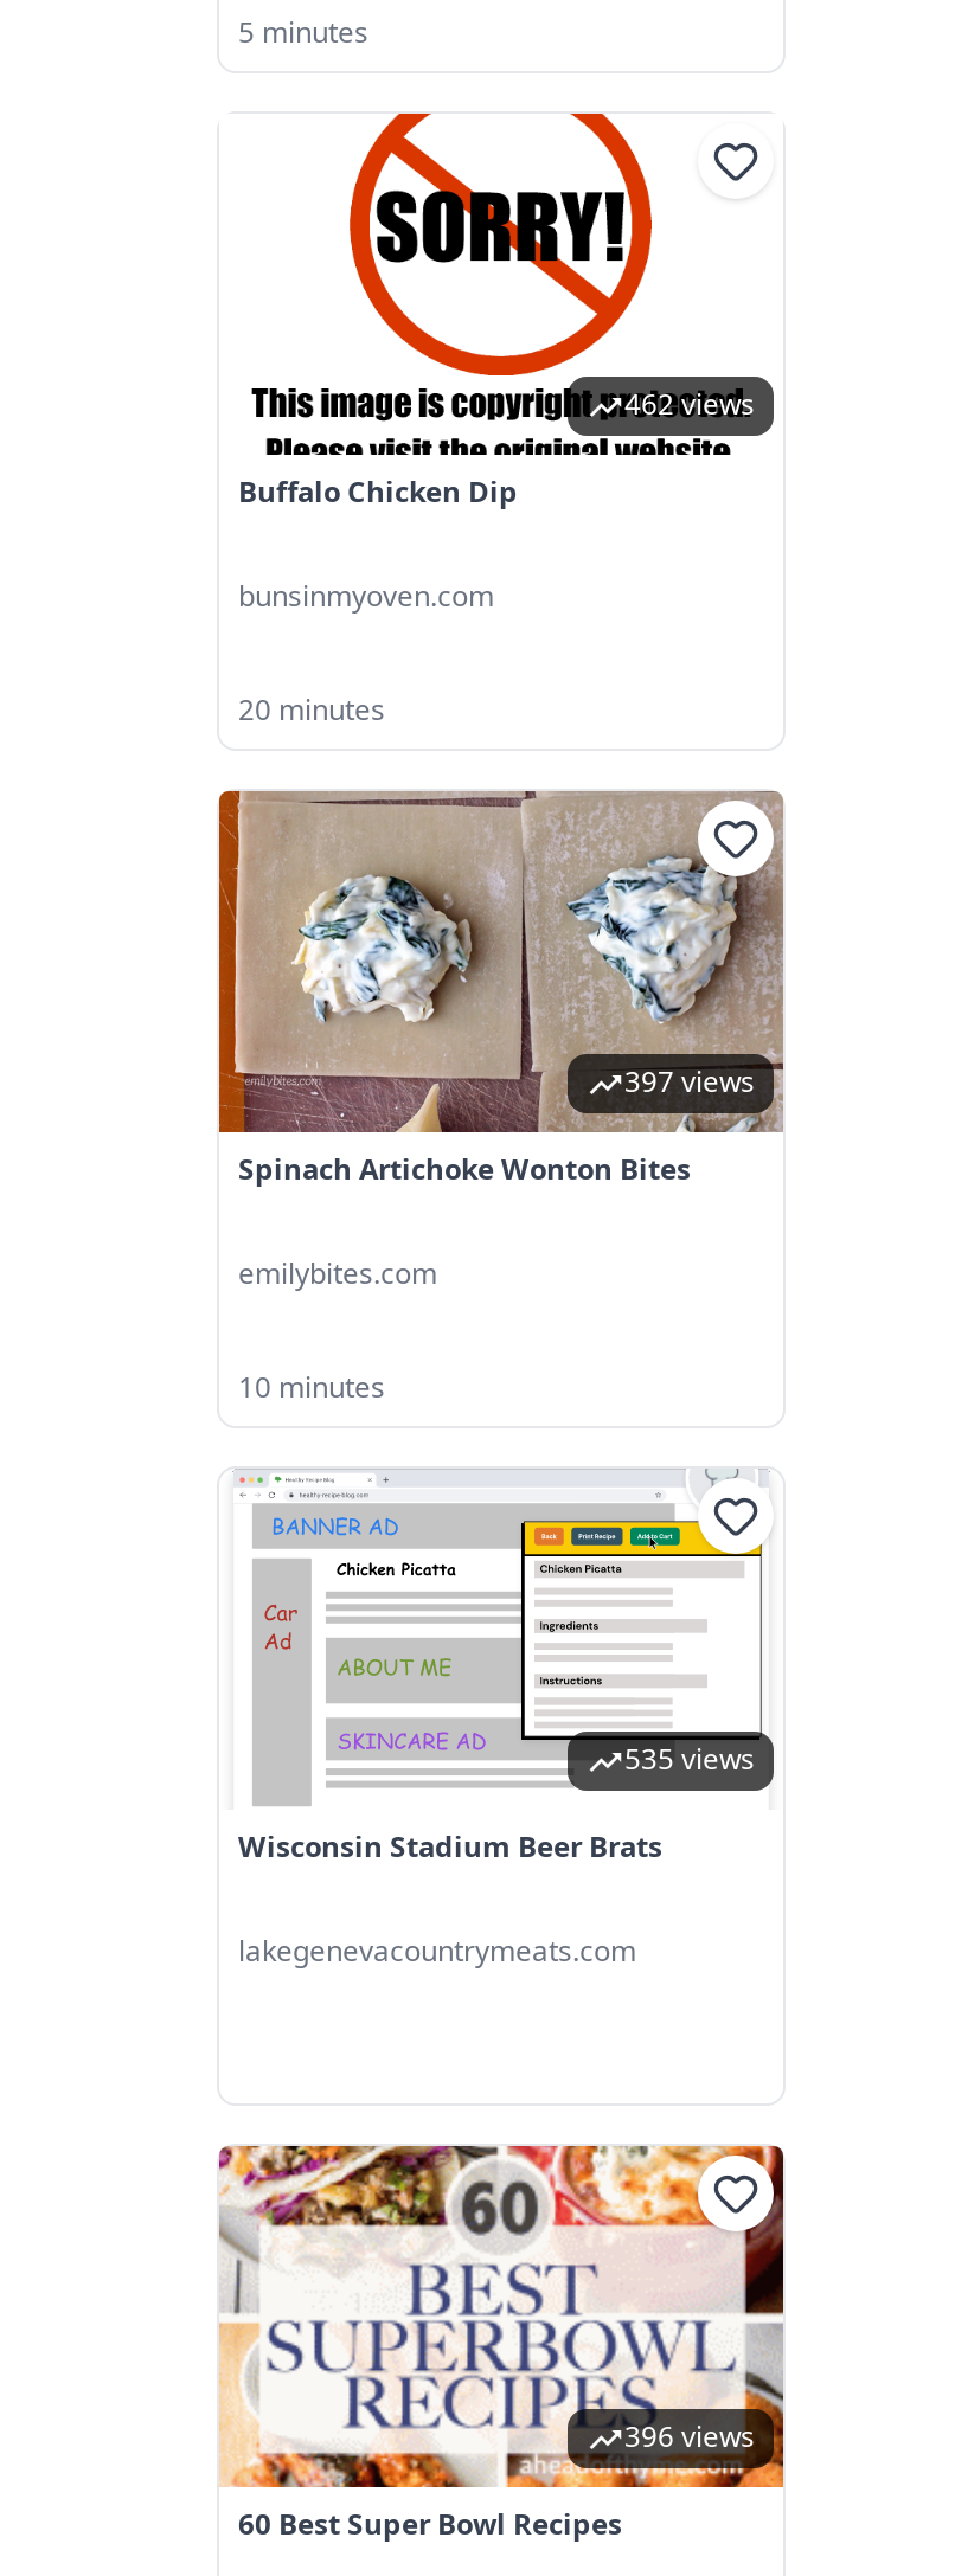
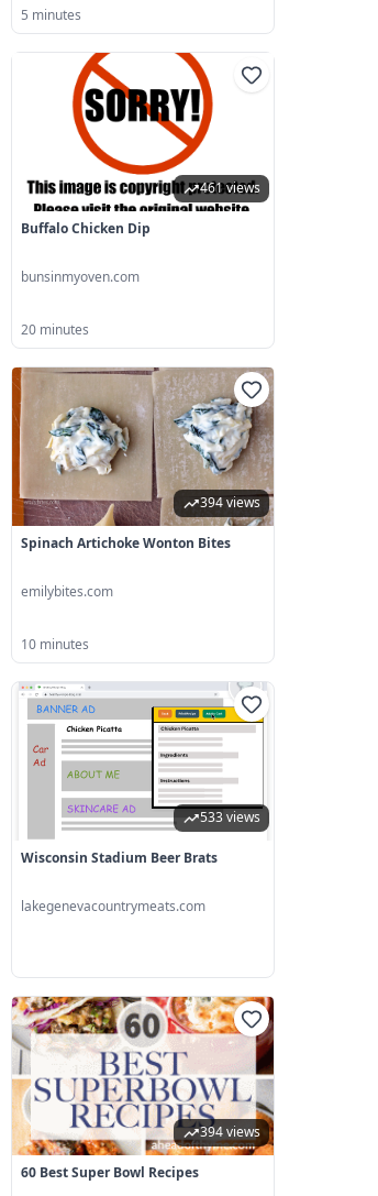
[624,384,755,424] 462 views -> [200,178,260,197] 461 views
[624,1062,755,1102] 397 views -> [200,493,260,512] 394 views
[624,1739,755,1779] 535 views -> [200,808,260,827] 533 views
[624,2417,755,2457] 396 views -> [200,1123,260,1141] 394 views

